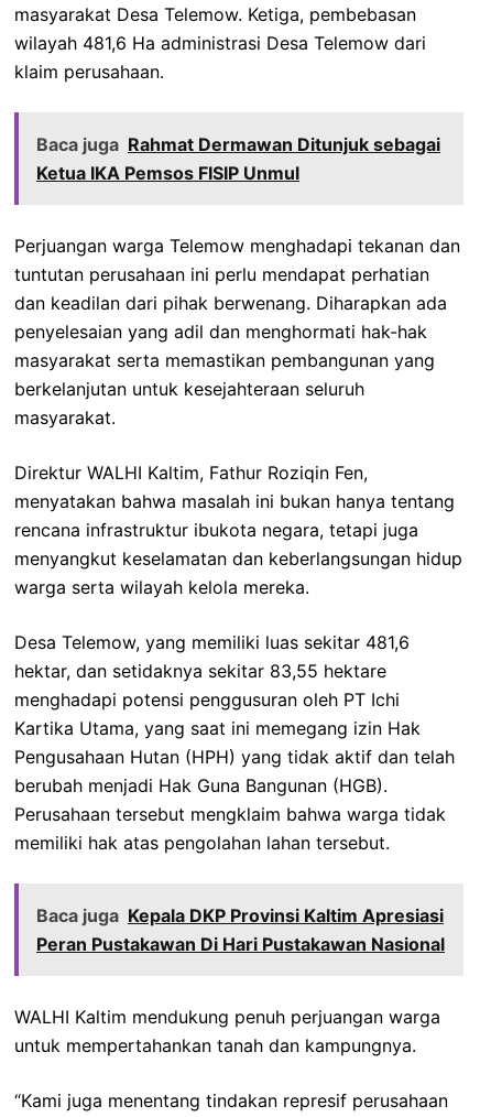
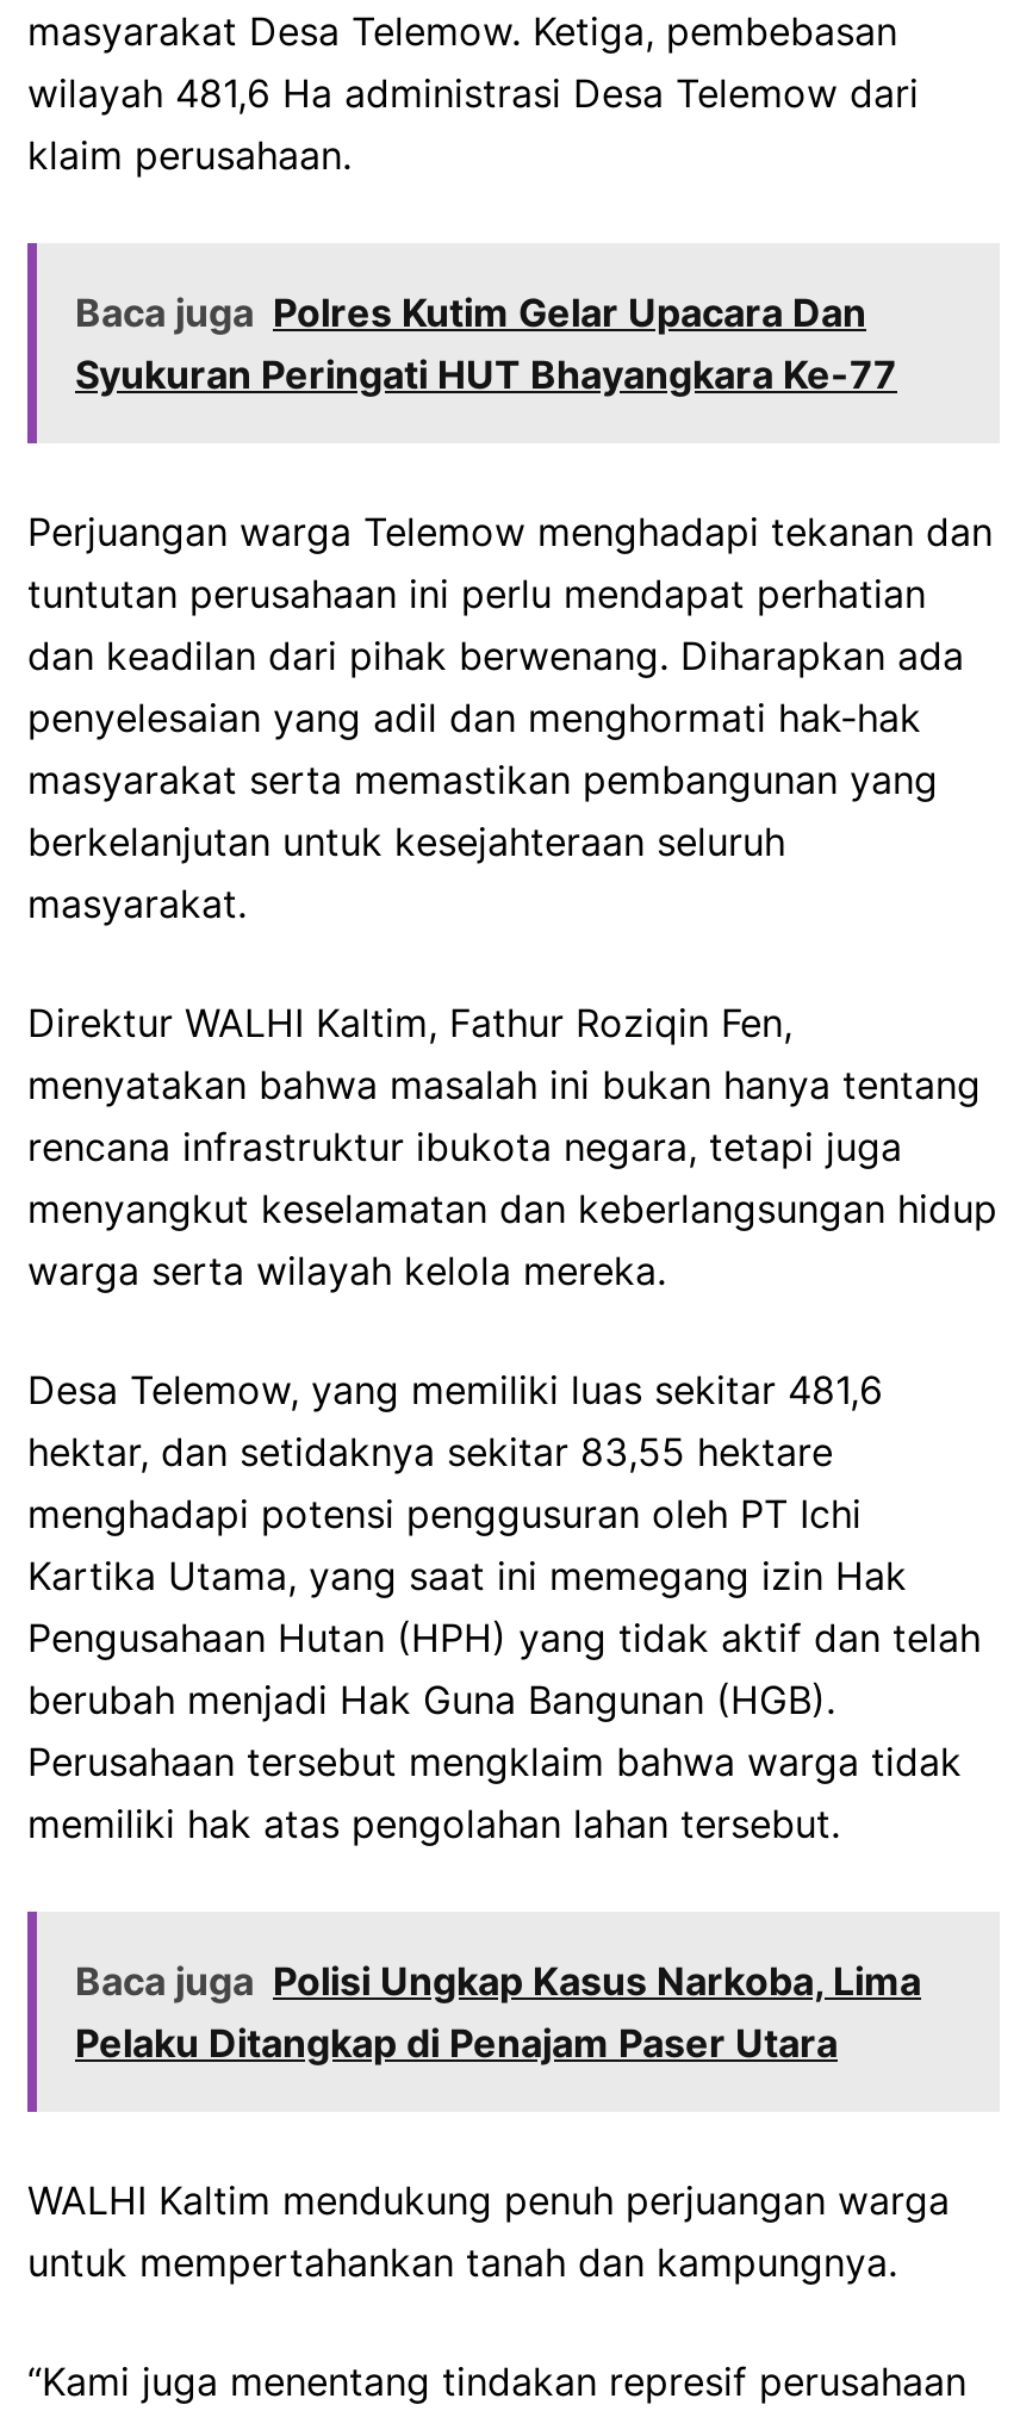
[36,134,440,184] Baca juga Rahmat Dermawan Ditunjuk sebagai | Ketua IKA Pemsos FISIP Unmul -> [75,289,897,399] Baca juga Polres Kutim Gelar Upacara Dan | Syukuran Peringati HUT Bhayangkara Ke-77
[36,905,445,955] Baca juga Kepala DKP Provinsi Kaltim Apresiasi | Peran Pustakawan Di Hari Pustakawan Nasional -> [75,1957,921,2067] Baca juga Polisi Ungkap Kasus Narkoba, Lima | Pelaku Ditangkap di Penajam Paser Utara

